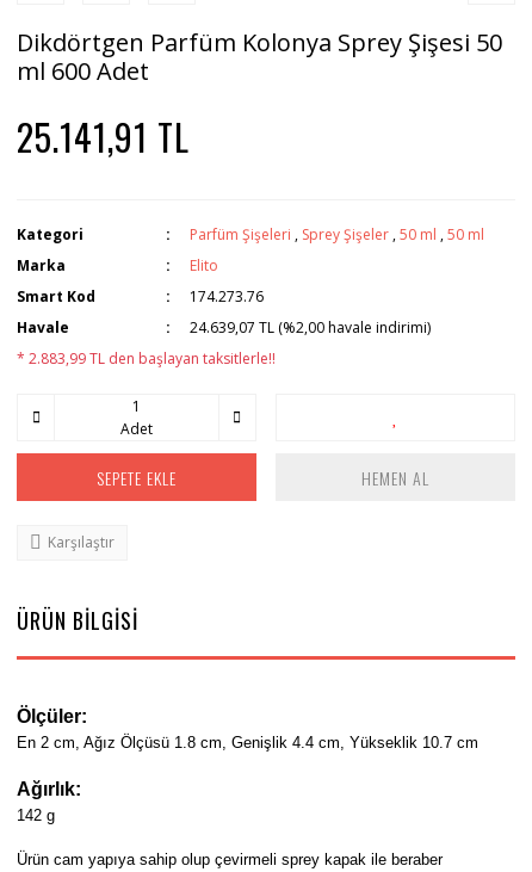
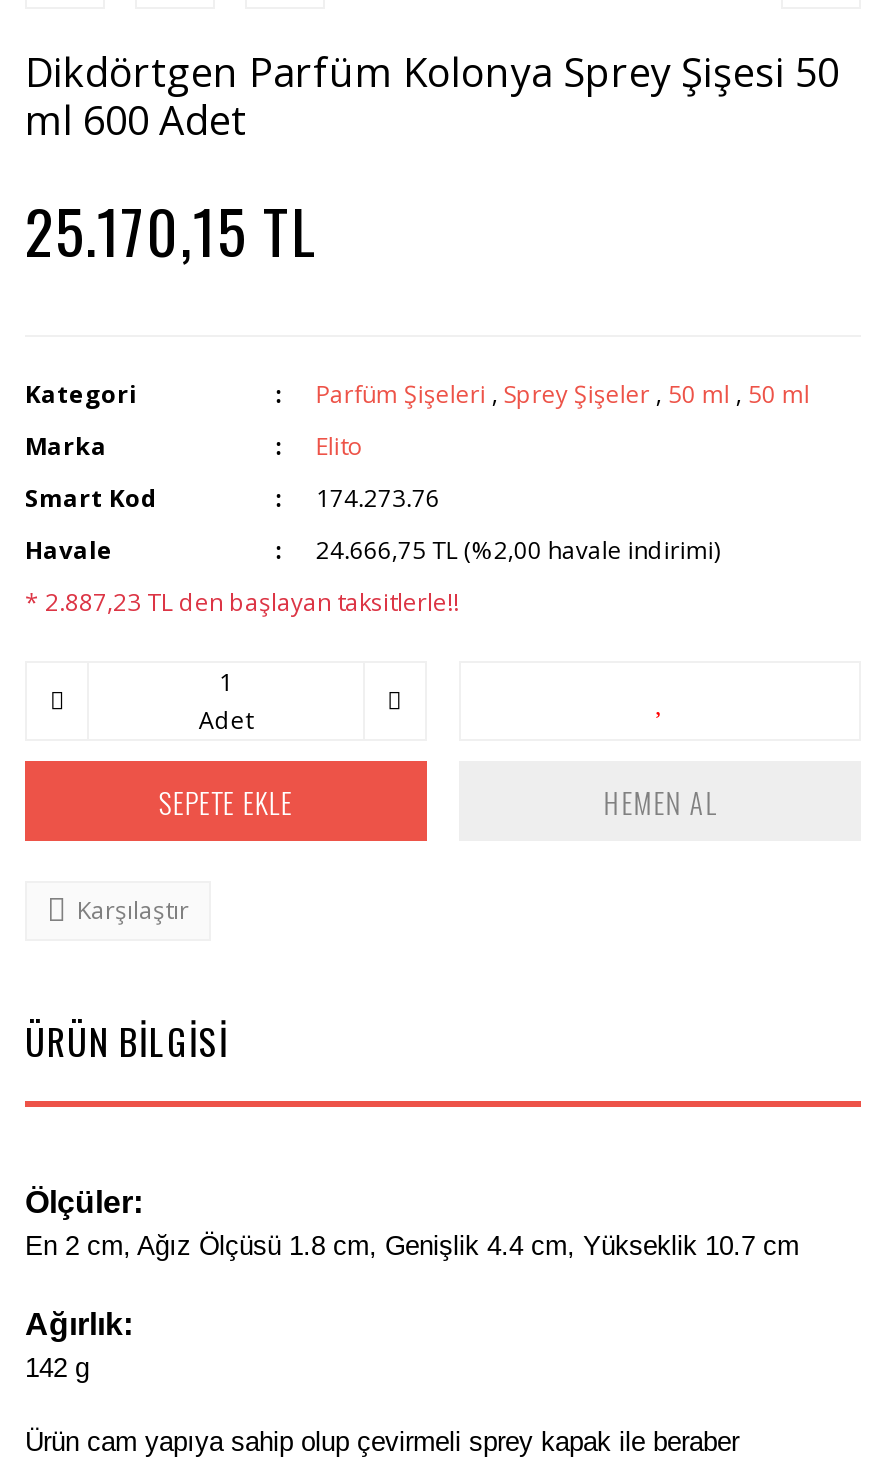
[17,110,190,163] 25.141,91 TL -> [25,185,317,275] 25.170,15 TL
[190,317,431,338] 24.639,07 TL (%2,00 havale indirimi) -> [316,533,720,567] 24.666,75 TL (%2,00 havale indirimi)
[17,348,276,369] * 2.883,99 TL den başlayan taksitlerle!! -> [25,585,459,619] * 2.887,23 TL den başlayan taksitlerle!!

